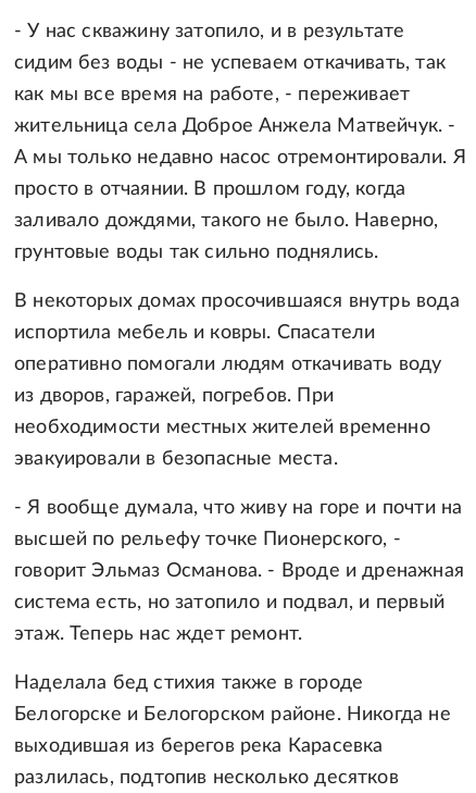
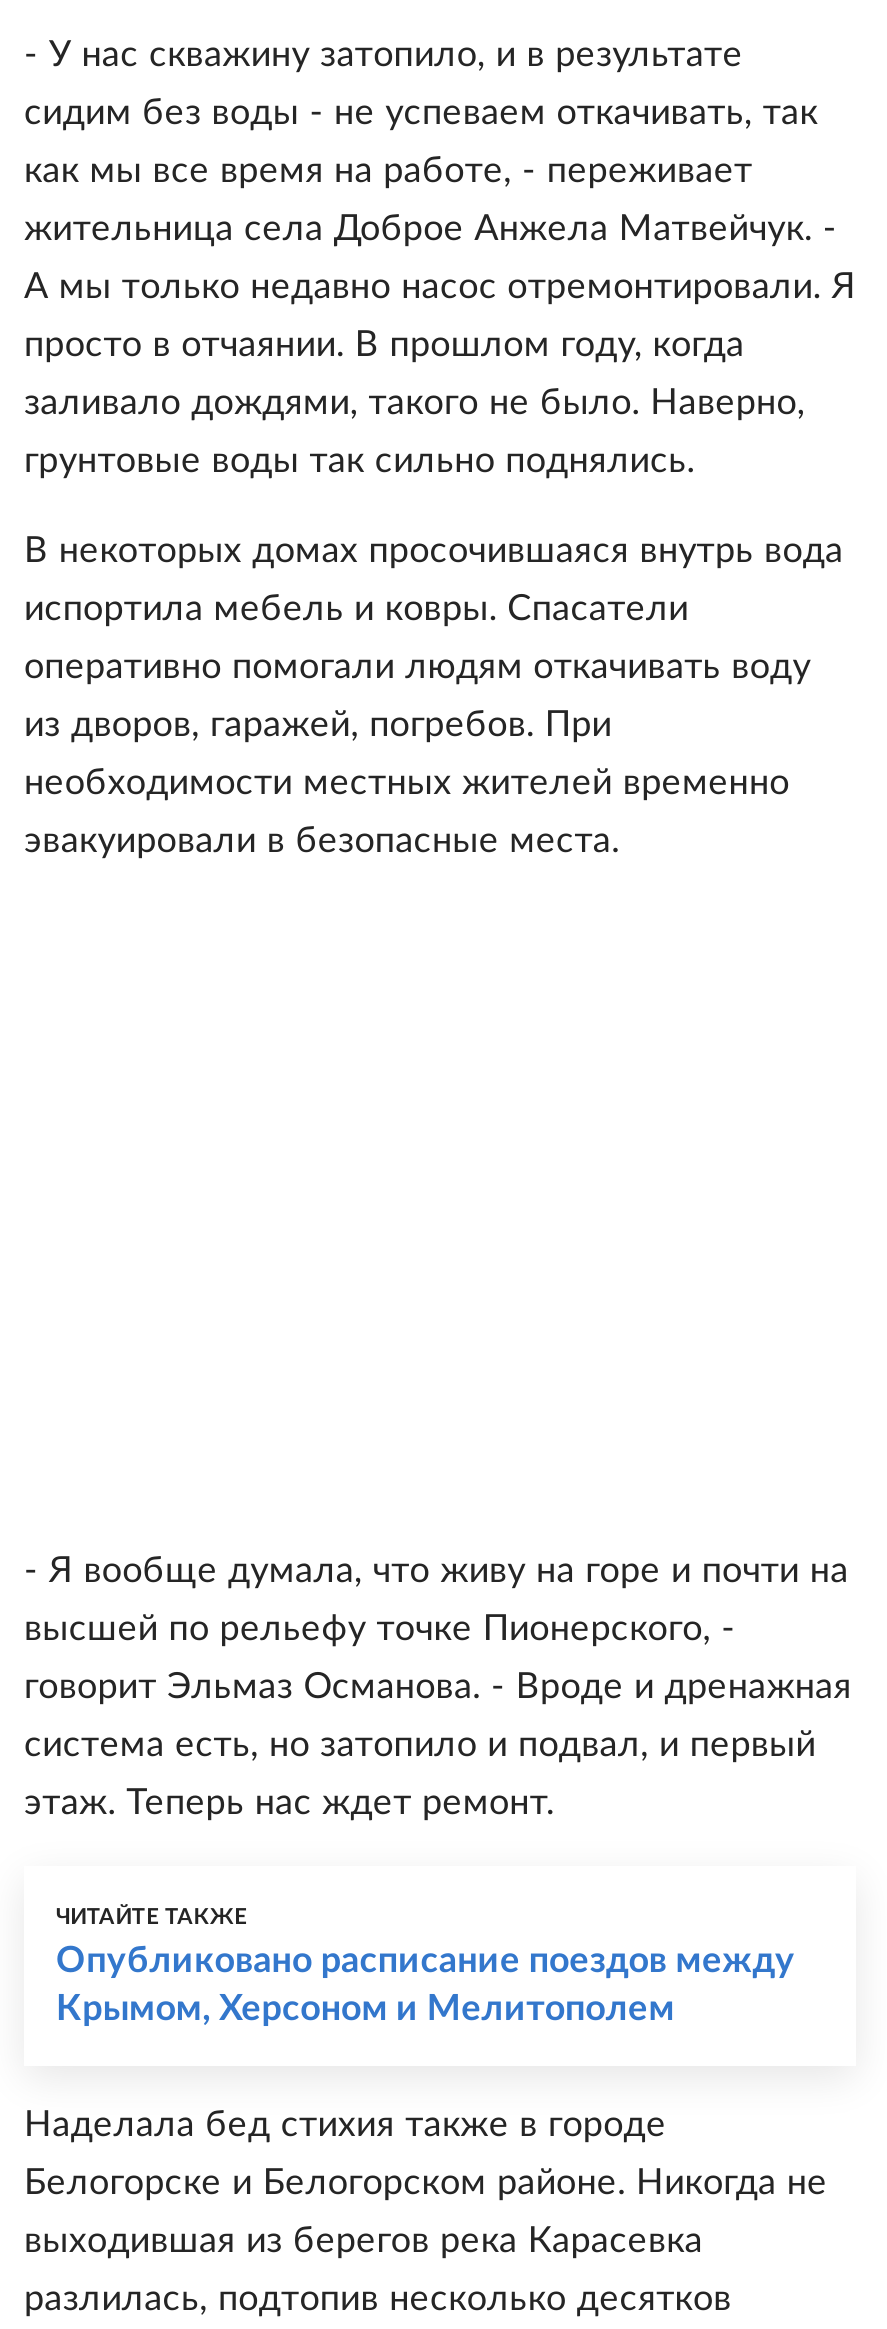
none -> [56,1907,795,2029] ЧИТАЙТЕ ТАКЖЕ | Опубликовано расписание поездов между | Крымом, Херсоном и Мелитополем

